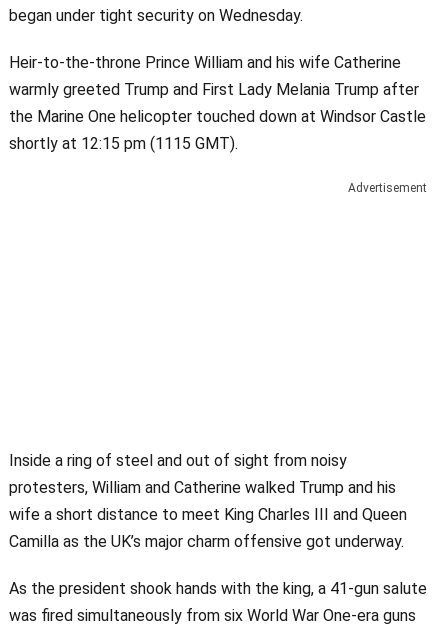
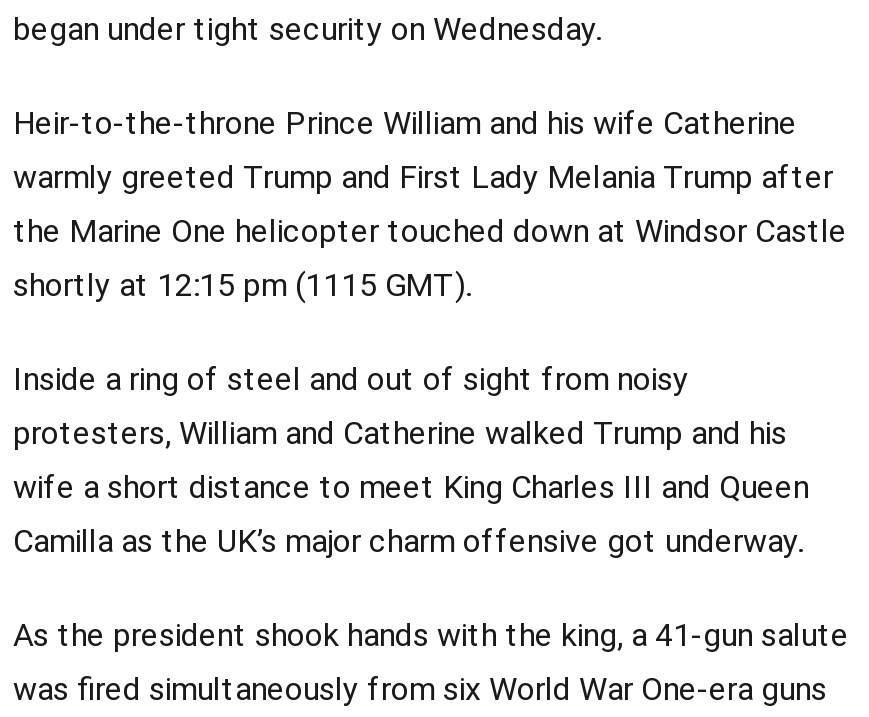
[348,181,427,195] Advertisement -> none

